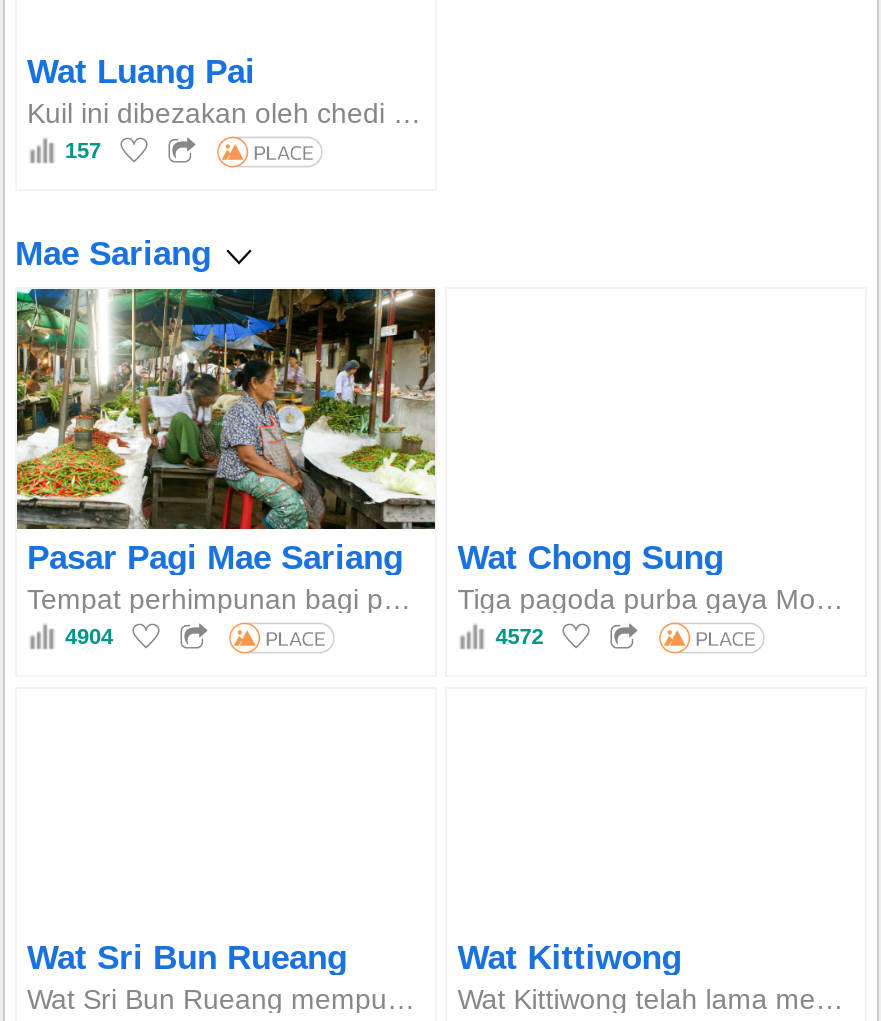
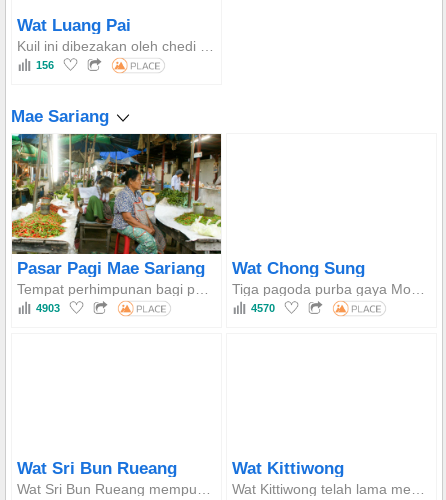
[65,138,101,162] 157 -> [36,59,54,71] 156
[65,624,113,648] 4904 -> [36,302,60,314] 4903
[496,624,544,648] 4572 -> [251,302,275,314] 4570

